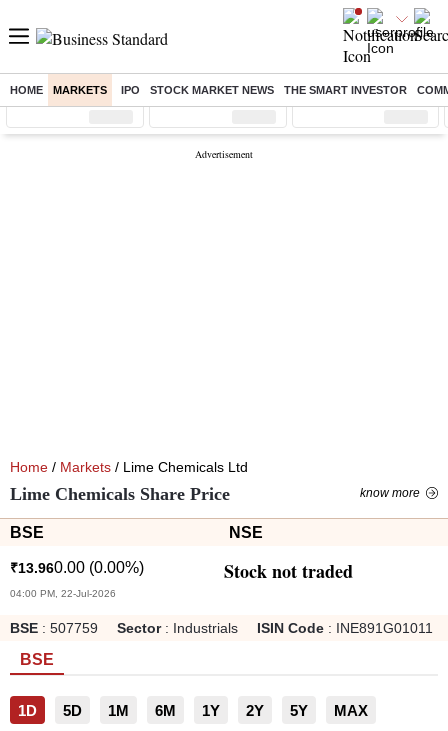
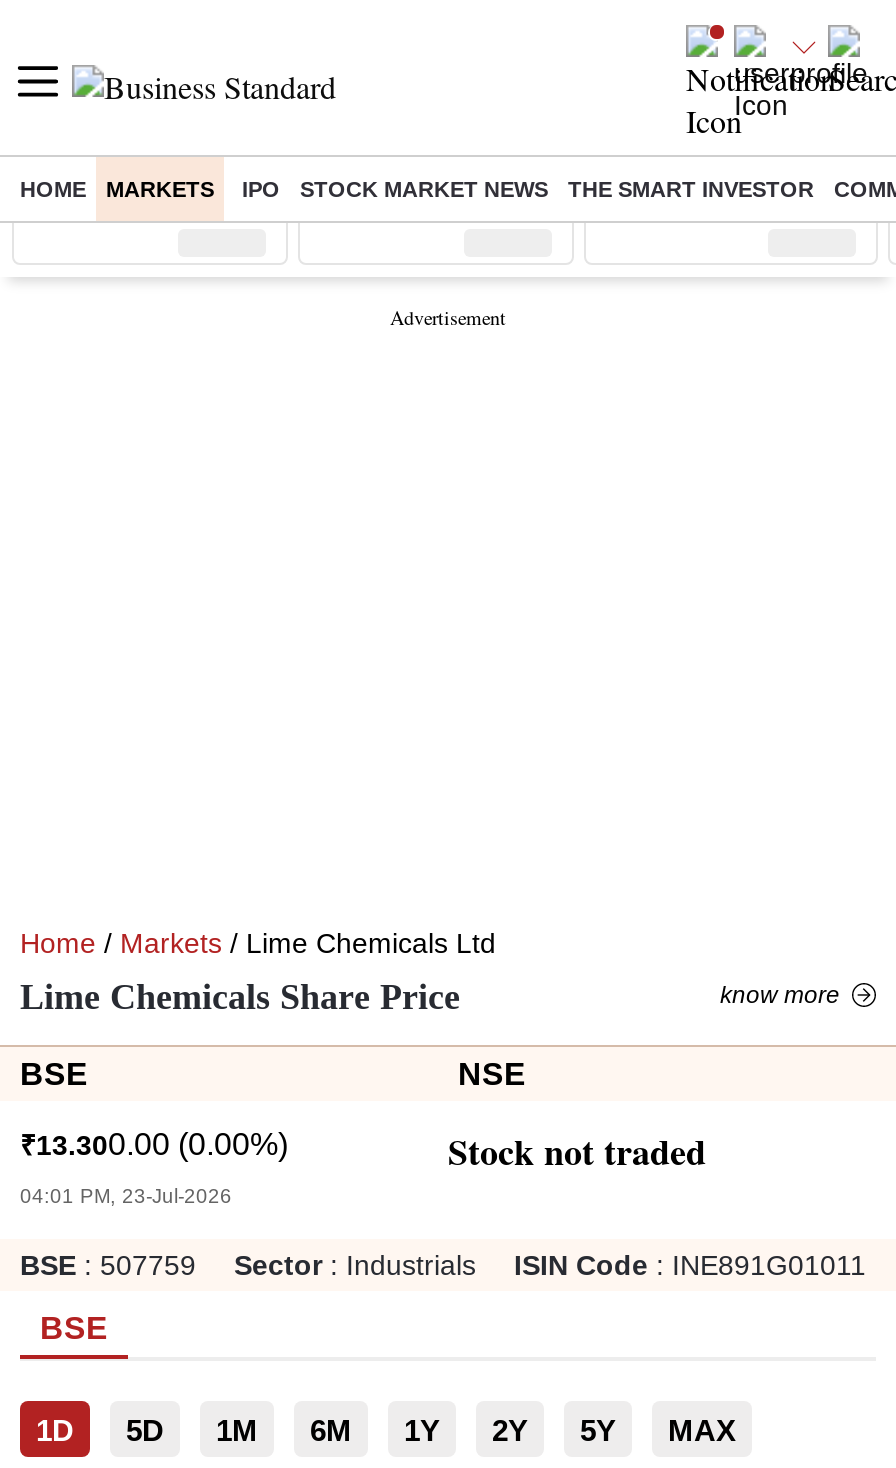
[10,558,144,576] ₹13.960.00 (0.00%) -> [20,1126,288,1161] ₹13.300.00 (0.00%)
[10,588,116,599] 04:00 PM, 22-Jul-2026 -> [20,1185,232,1207] 04:01 PM, 23-Jul-2026

